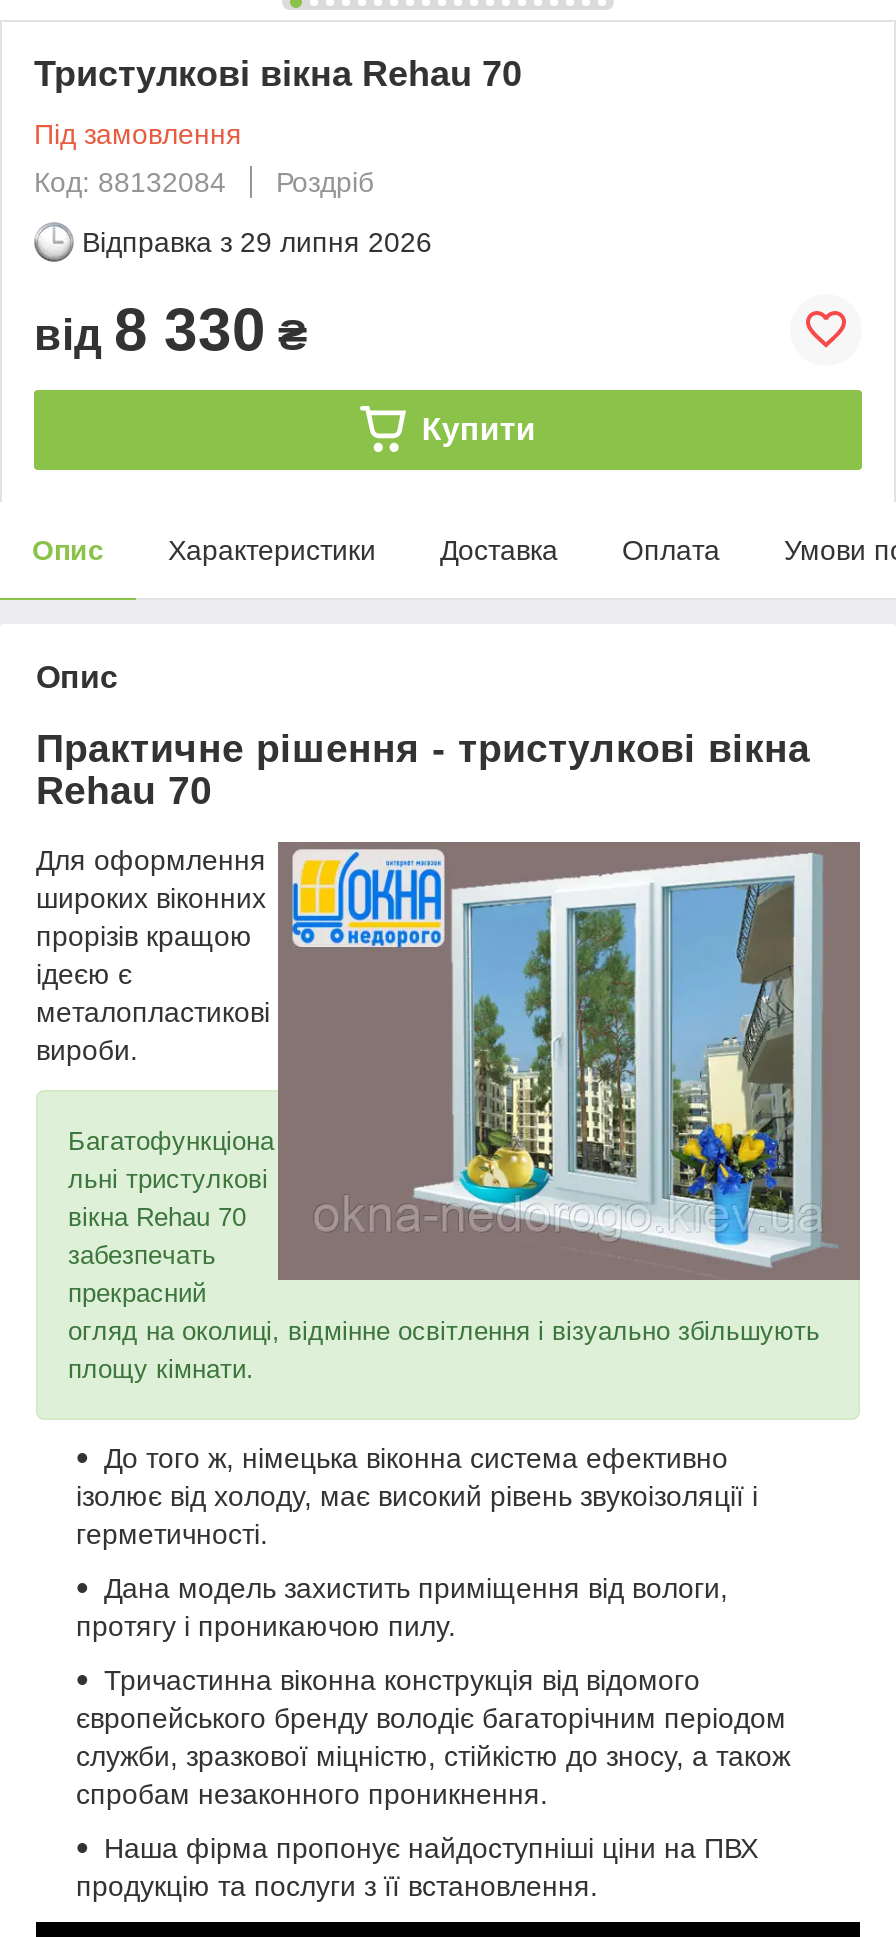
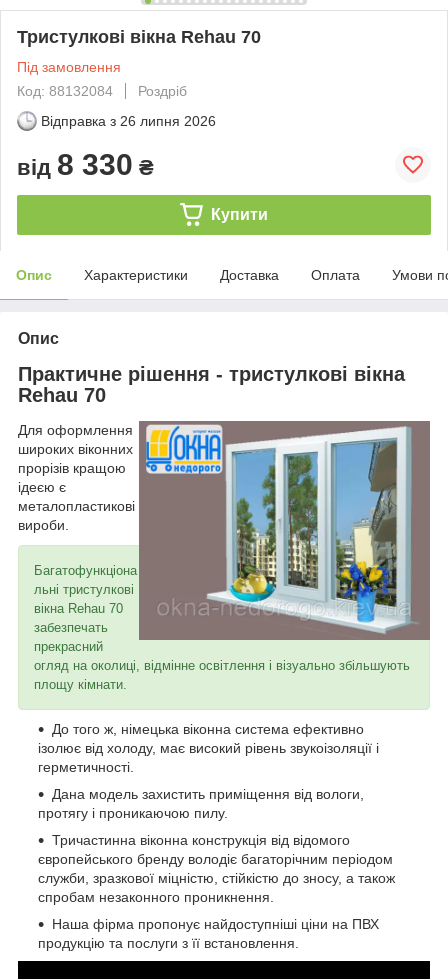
[82,226,432,258] Відправка з 29 липня 2026 -> [41,113,216,129] Відправка з 26 липня 2026

